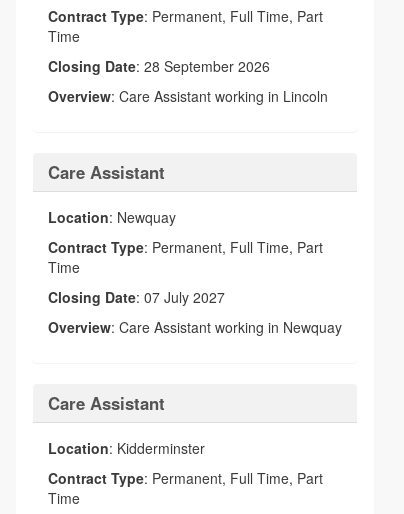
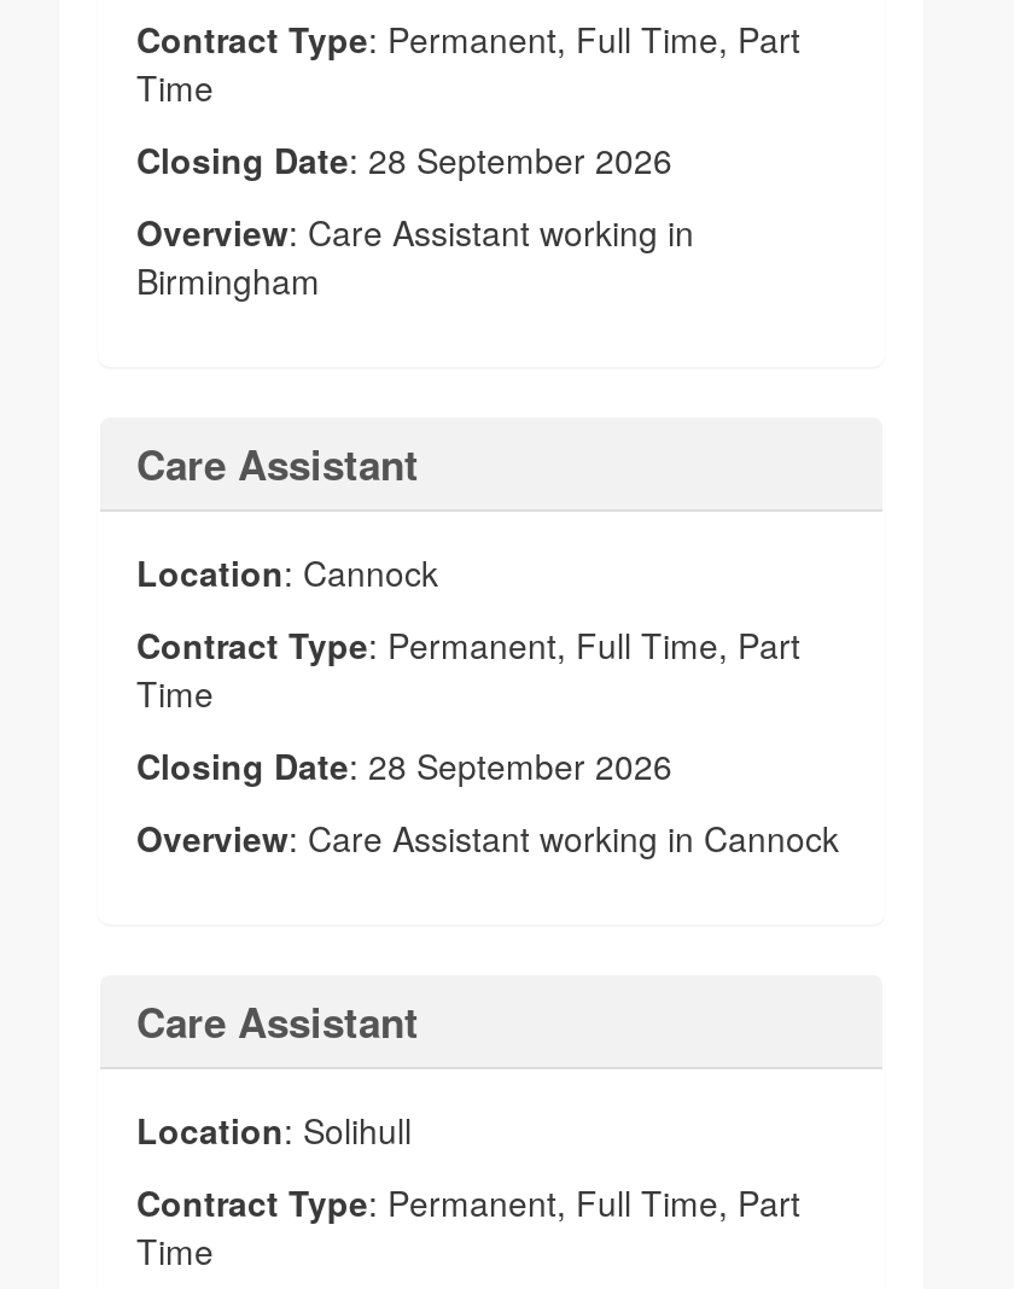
[48,86,328,106] Overview: Care Assistant working in Lincoln -> [136,208,694,304] Overview: Care Assistant working in | Birmingham
[48,207,176,227] Location: Newquay -> [136,548,438,596] Location: Cannock
[48,287,225,307] Closing Date: 07 July 2027 -> [136,741,672,789] Closing Date: 28 September 2026
[48,317,342,337] Overview: Care Assistant working in Newquay -> [136,813,839,862] Overview: Care Assistant working in Cannock
[48,438,205,458] Location: Kidderminster -> [136,1106,412,1154] Location: Solihull

